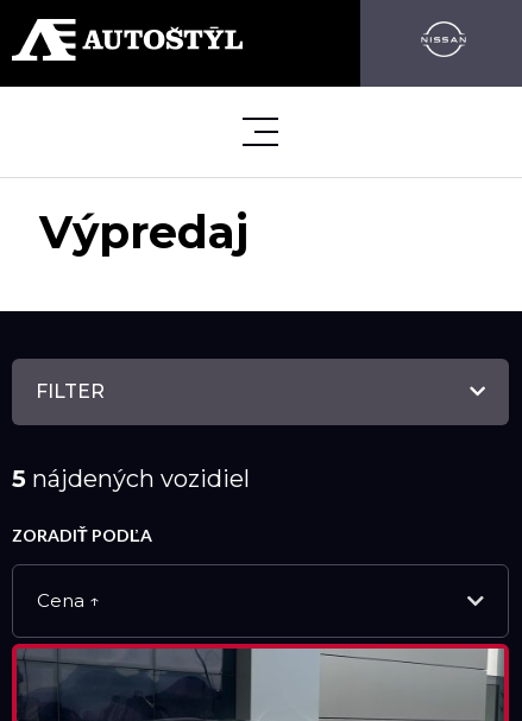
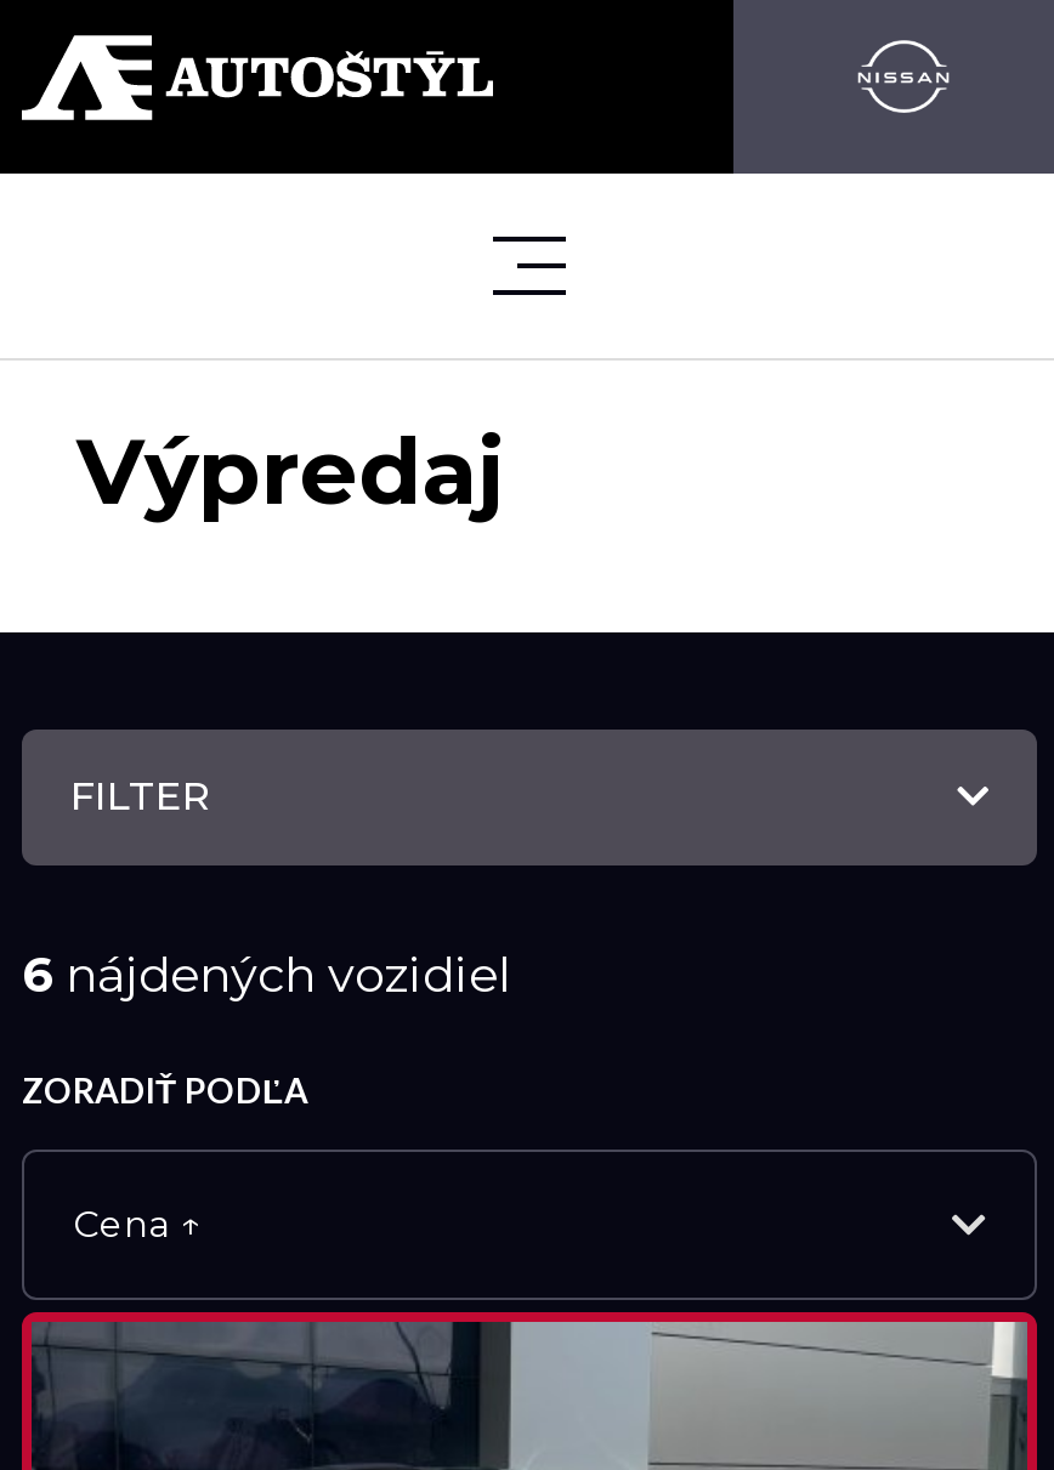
[12,464,250,493] 5 nájdených vozidiel -> [22,946,510,1004] 6 nájdených vozidiel

